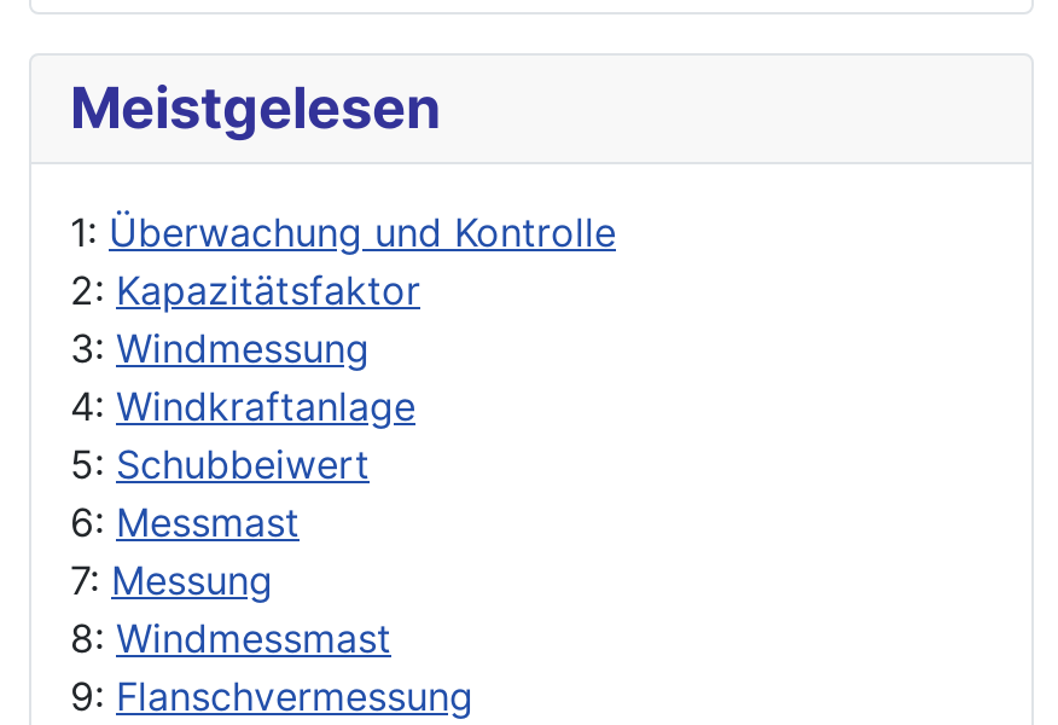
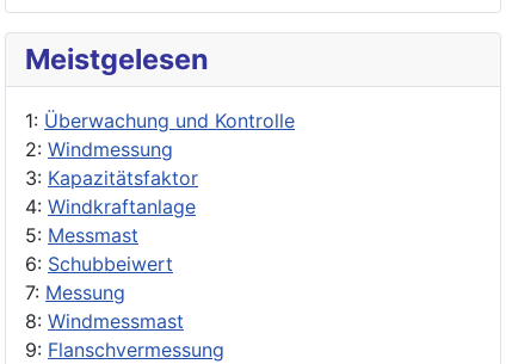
[70,265,420,371] 2: Kapazitätsfaktor | 3: Windmessung -> [25,137,198,189] 2: Windmessung | 3: Kapazitätsfaktor
[70,439,370,545] 5: Schubbeiwert | 6: Messmast -> [25,223,173,275] 5: Messmast | 6: Schubbeiwert

